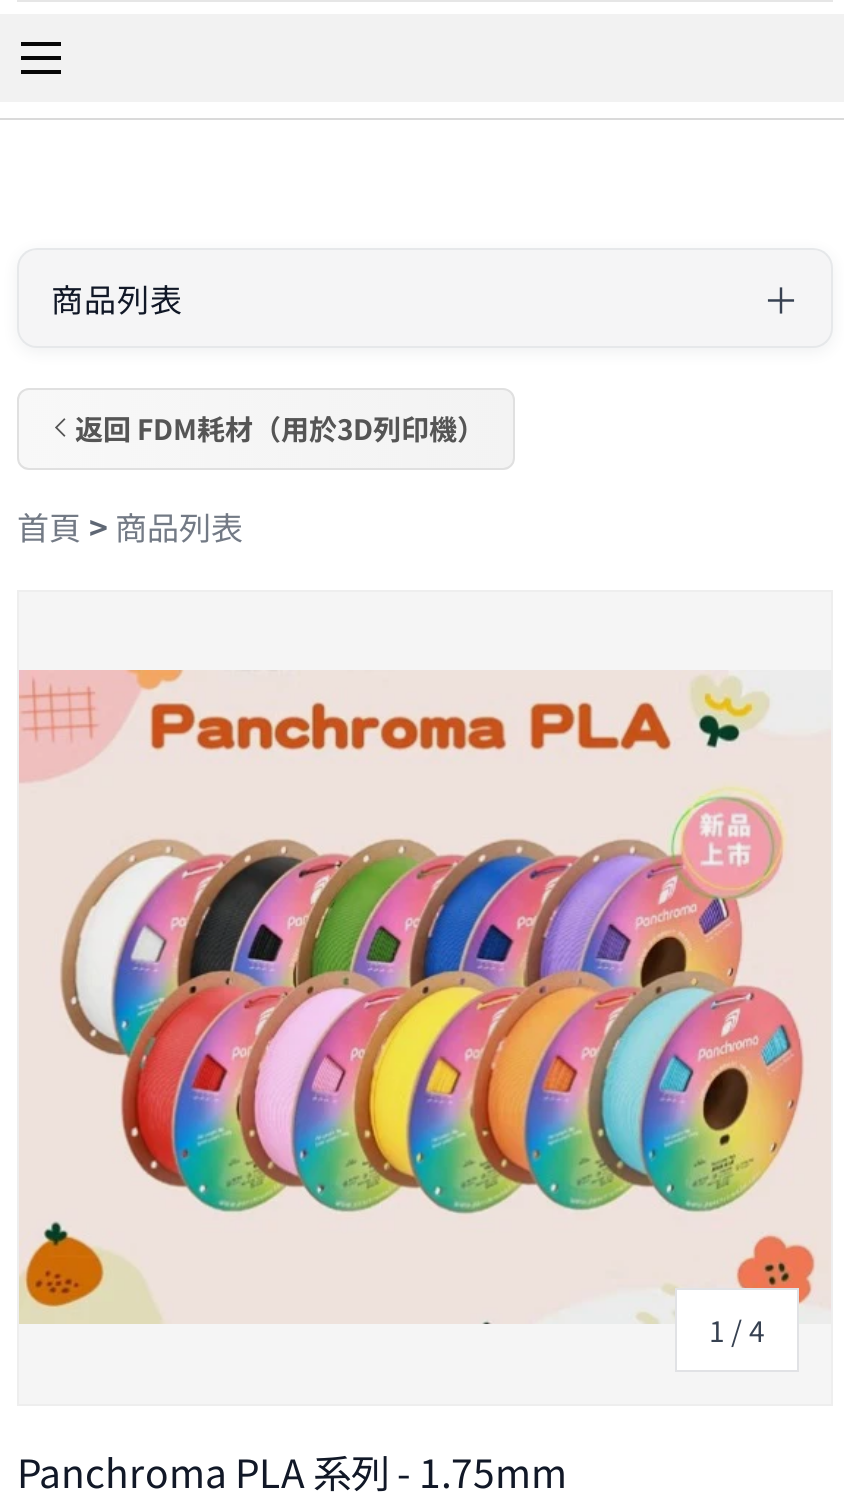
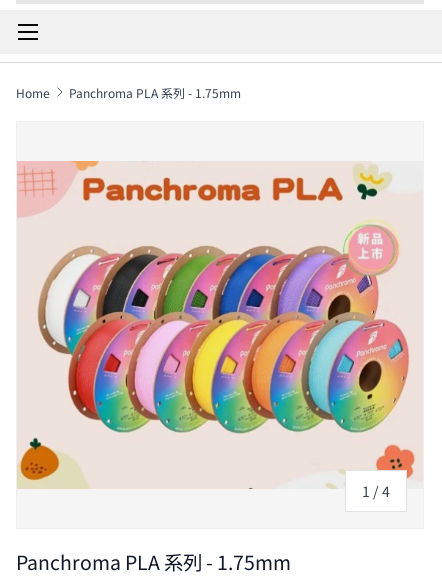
[17,273,485,549] 商品列表 | 返回 FDM耗材（用於3D列印機） | 首頁 > 商品列表 -> [16,83,241,100] Home | Panchroma PLA 系列 - 1.75mm

